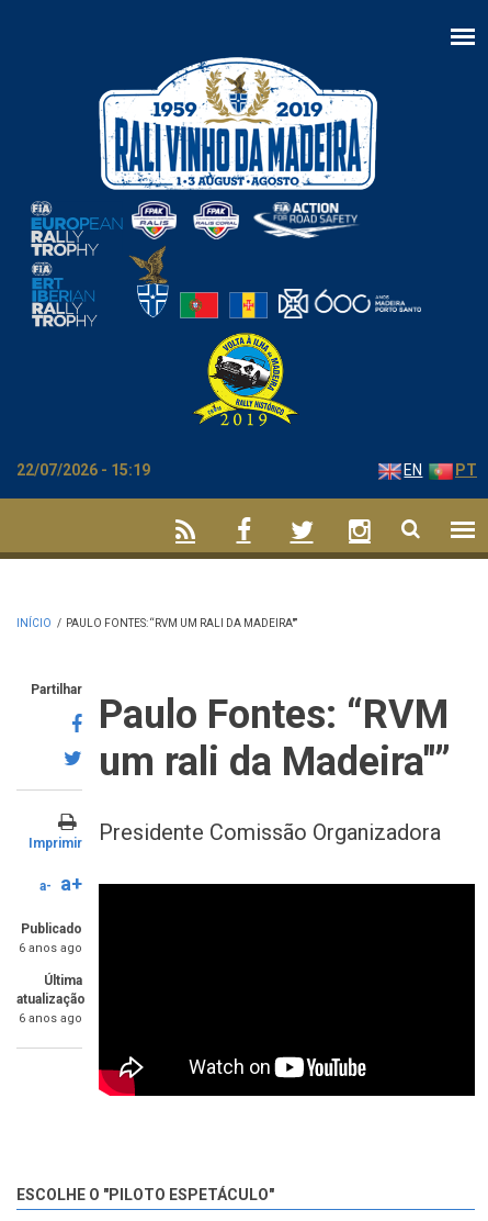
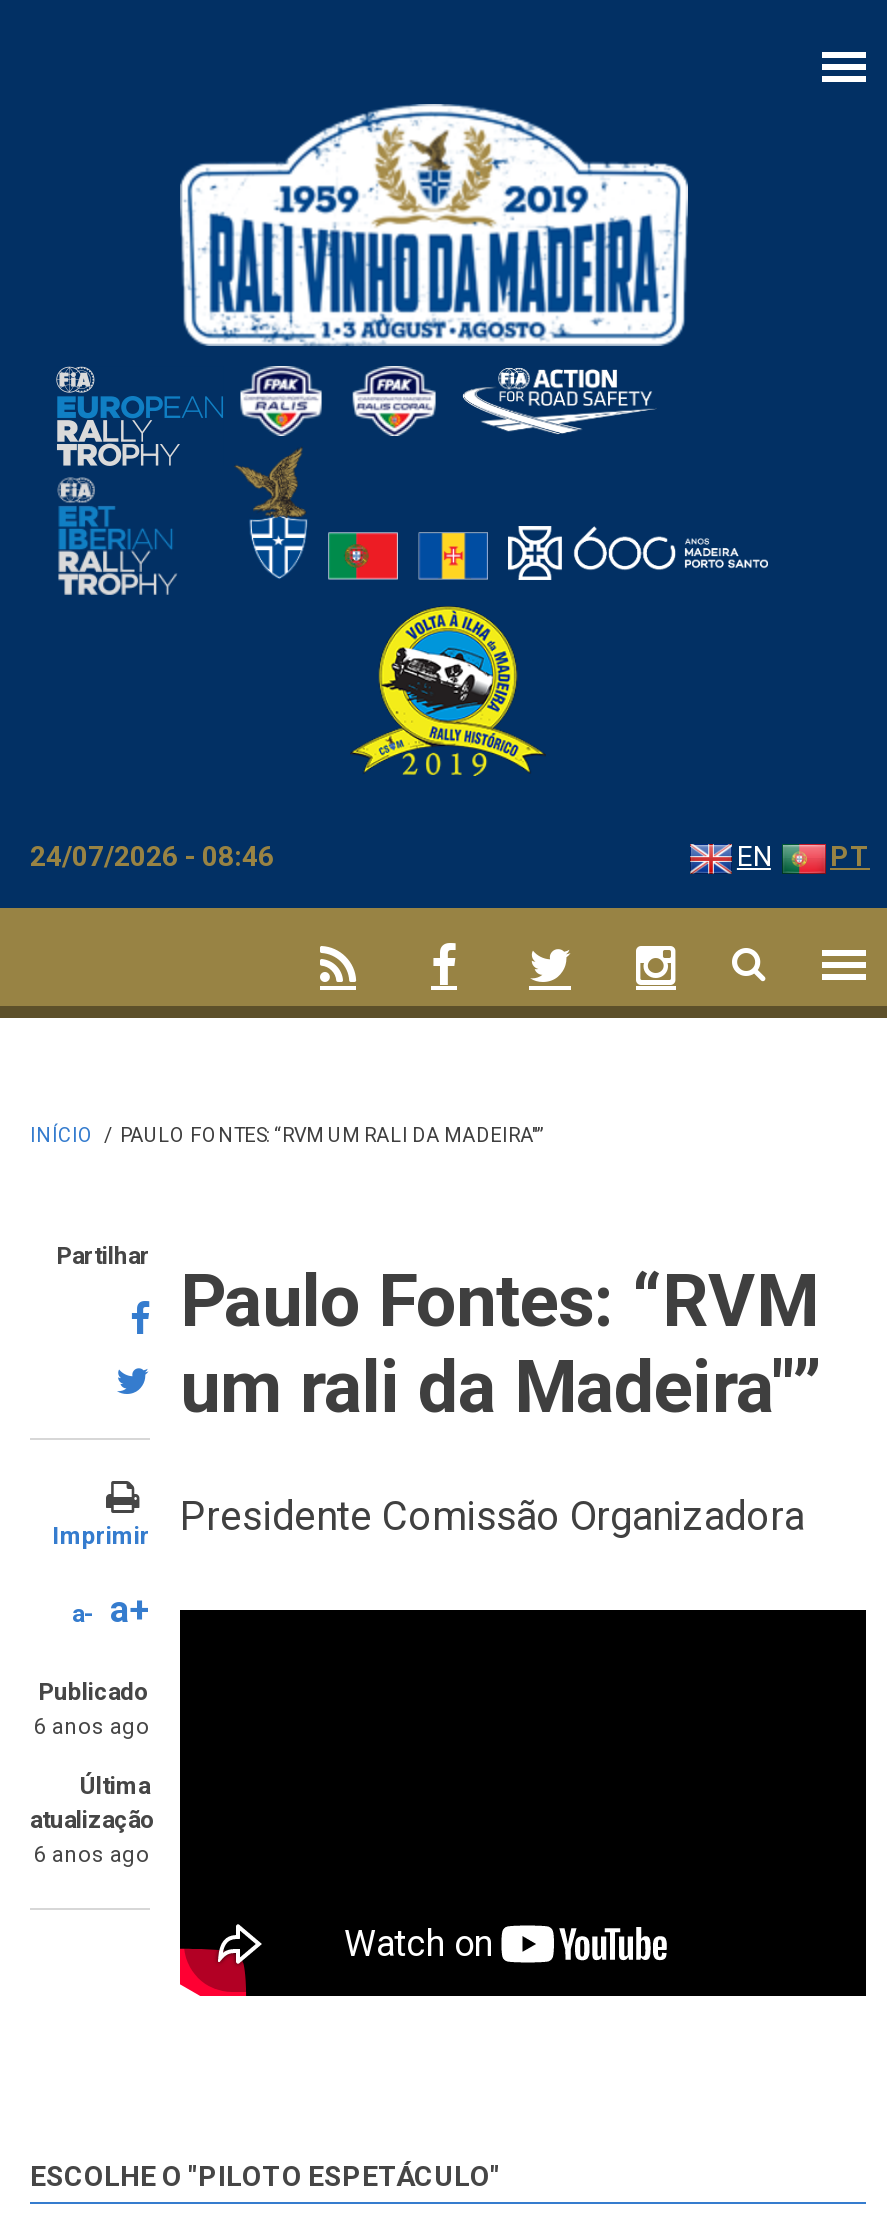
[16,461,150,479] 22/07/2026 - 15:19 -> [30,840,274,872] 24/07/2026 - 08:46

